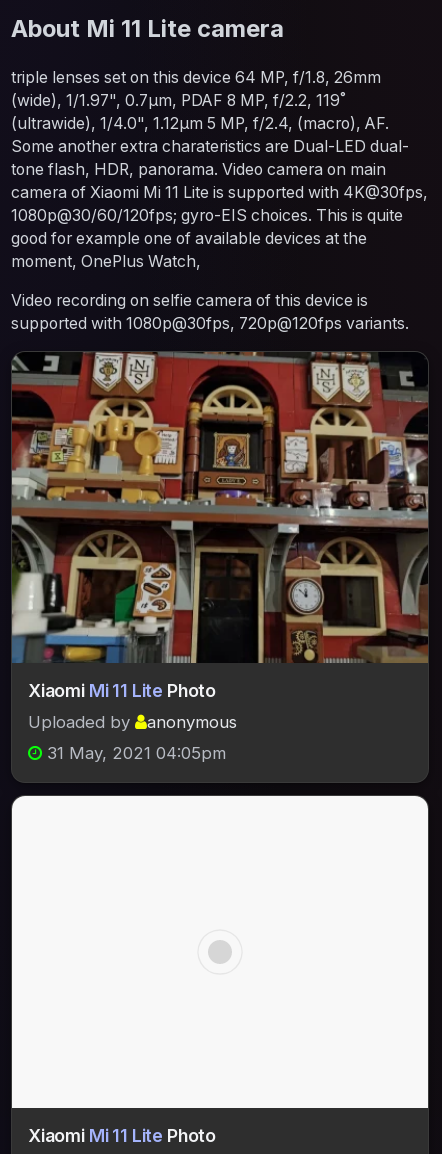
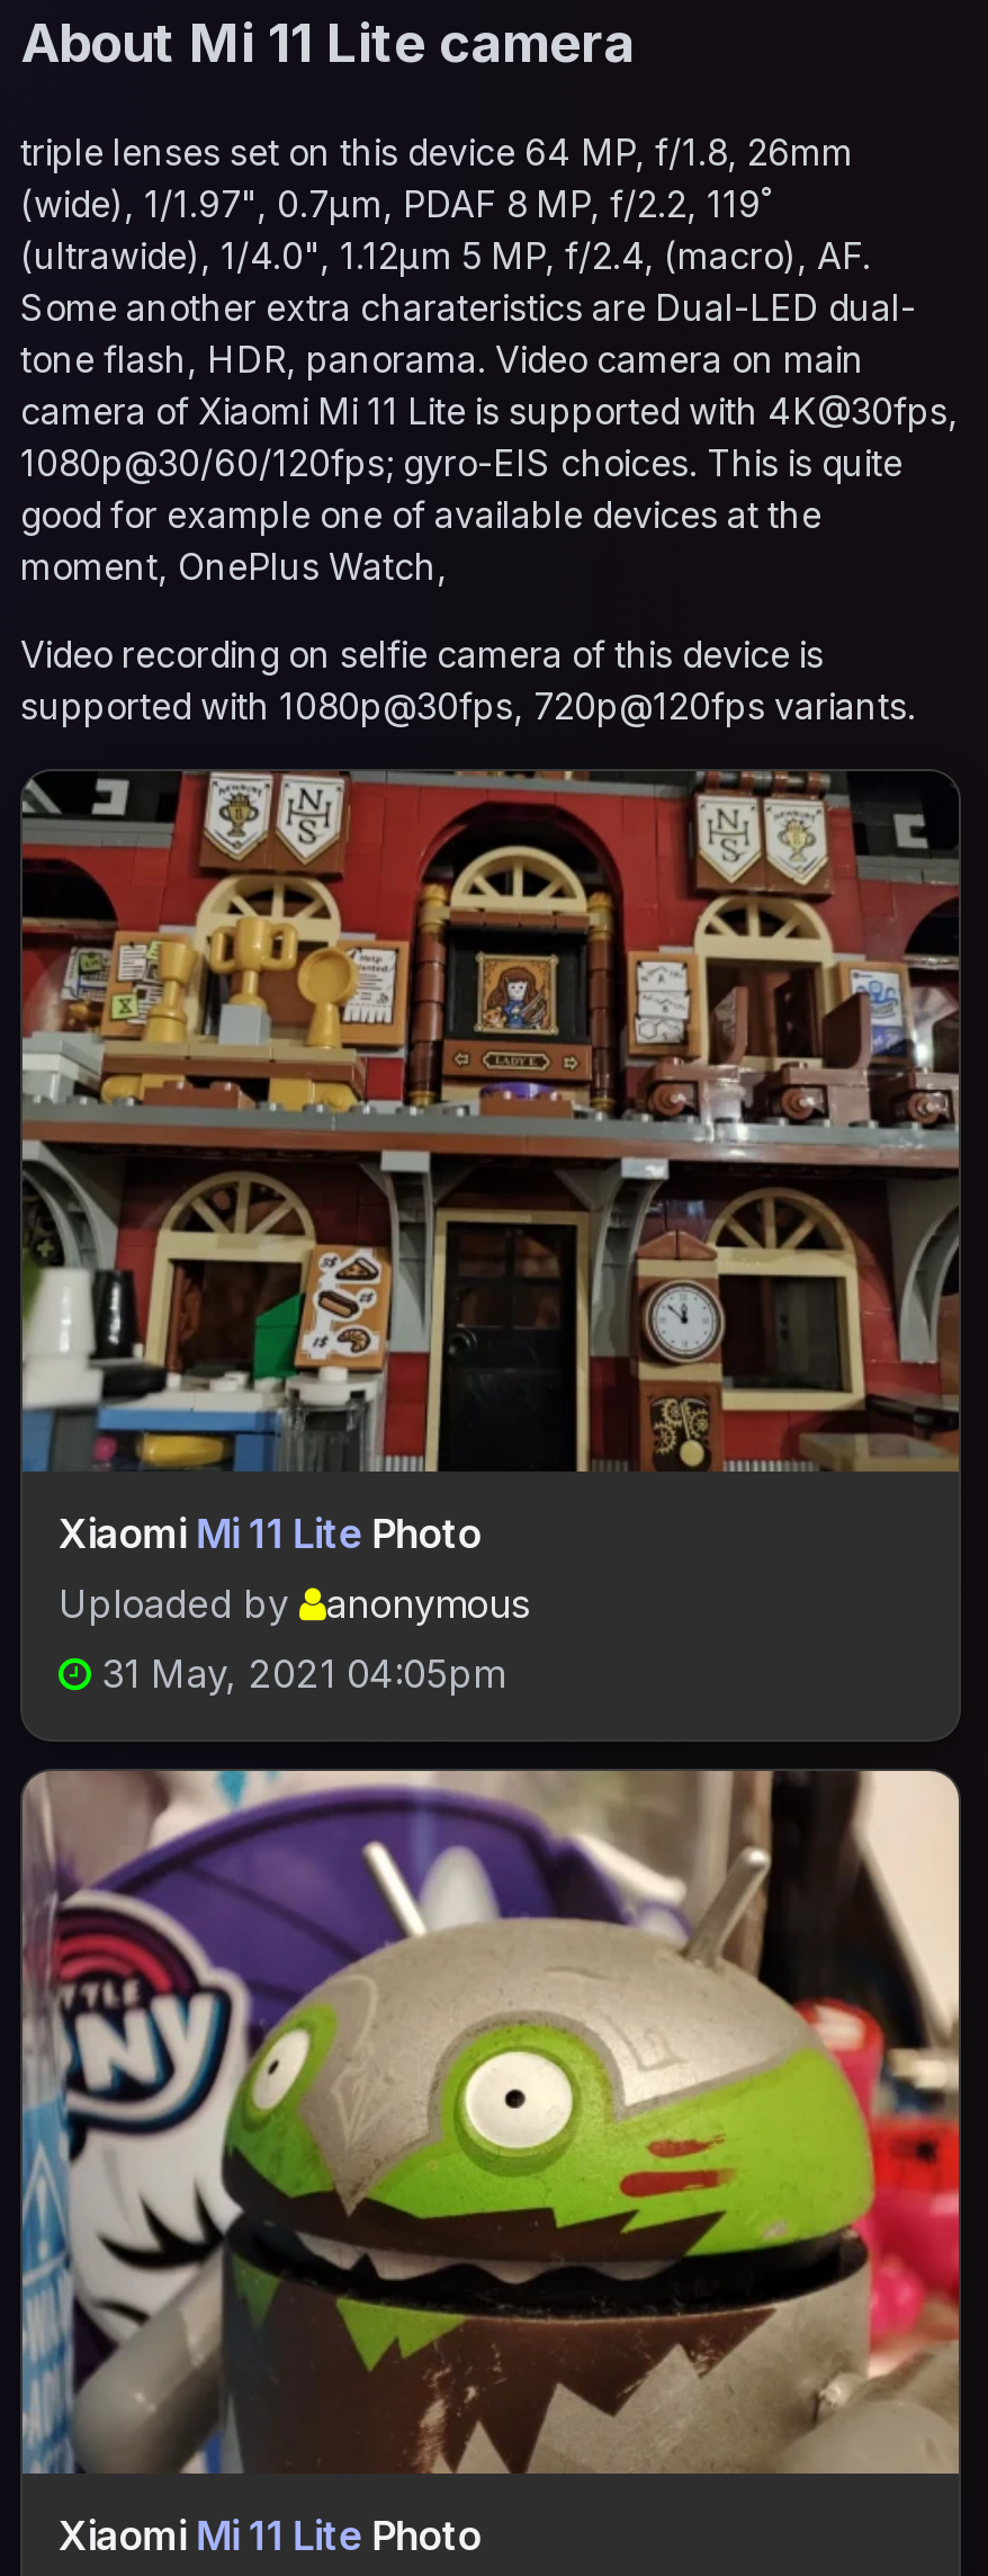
none -> [20,1769,961,2474] [image]

